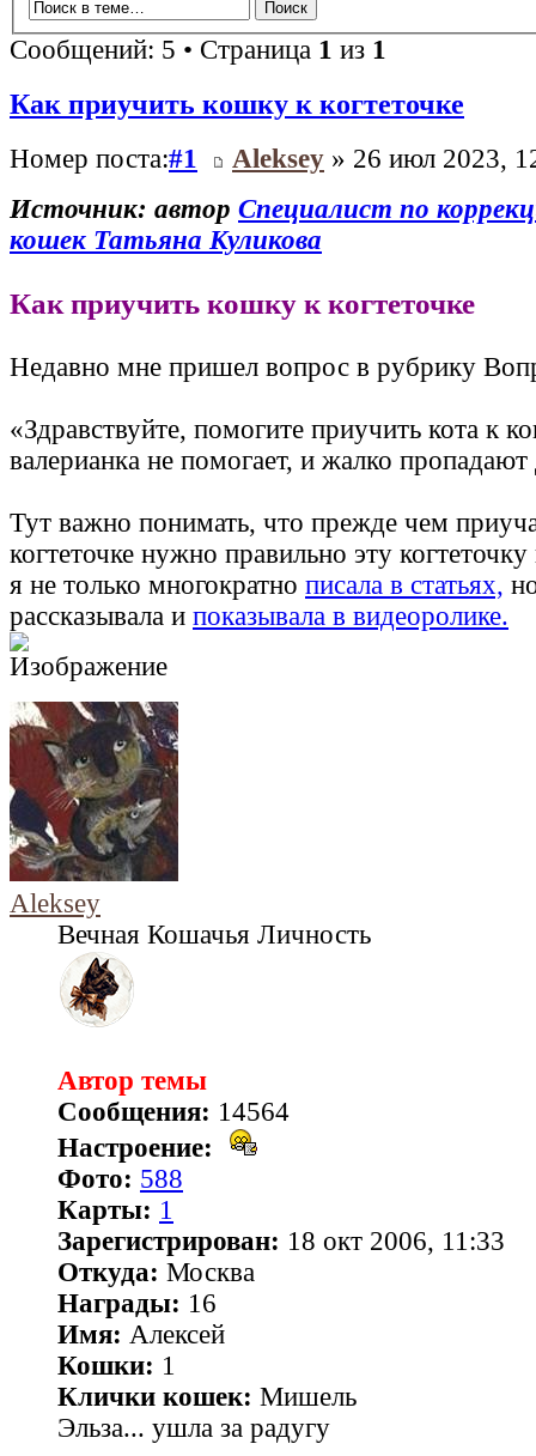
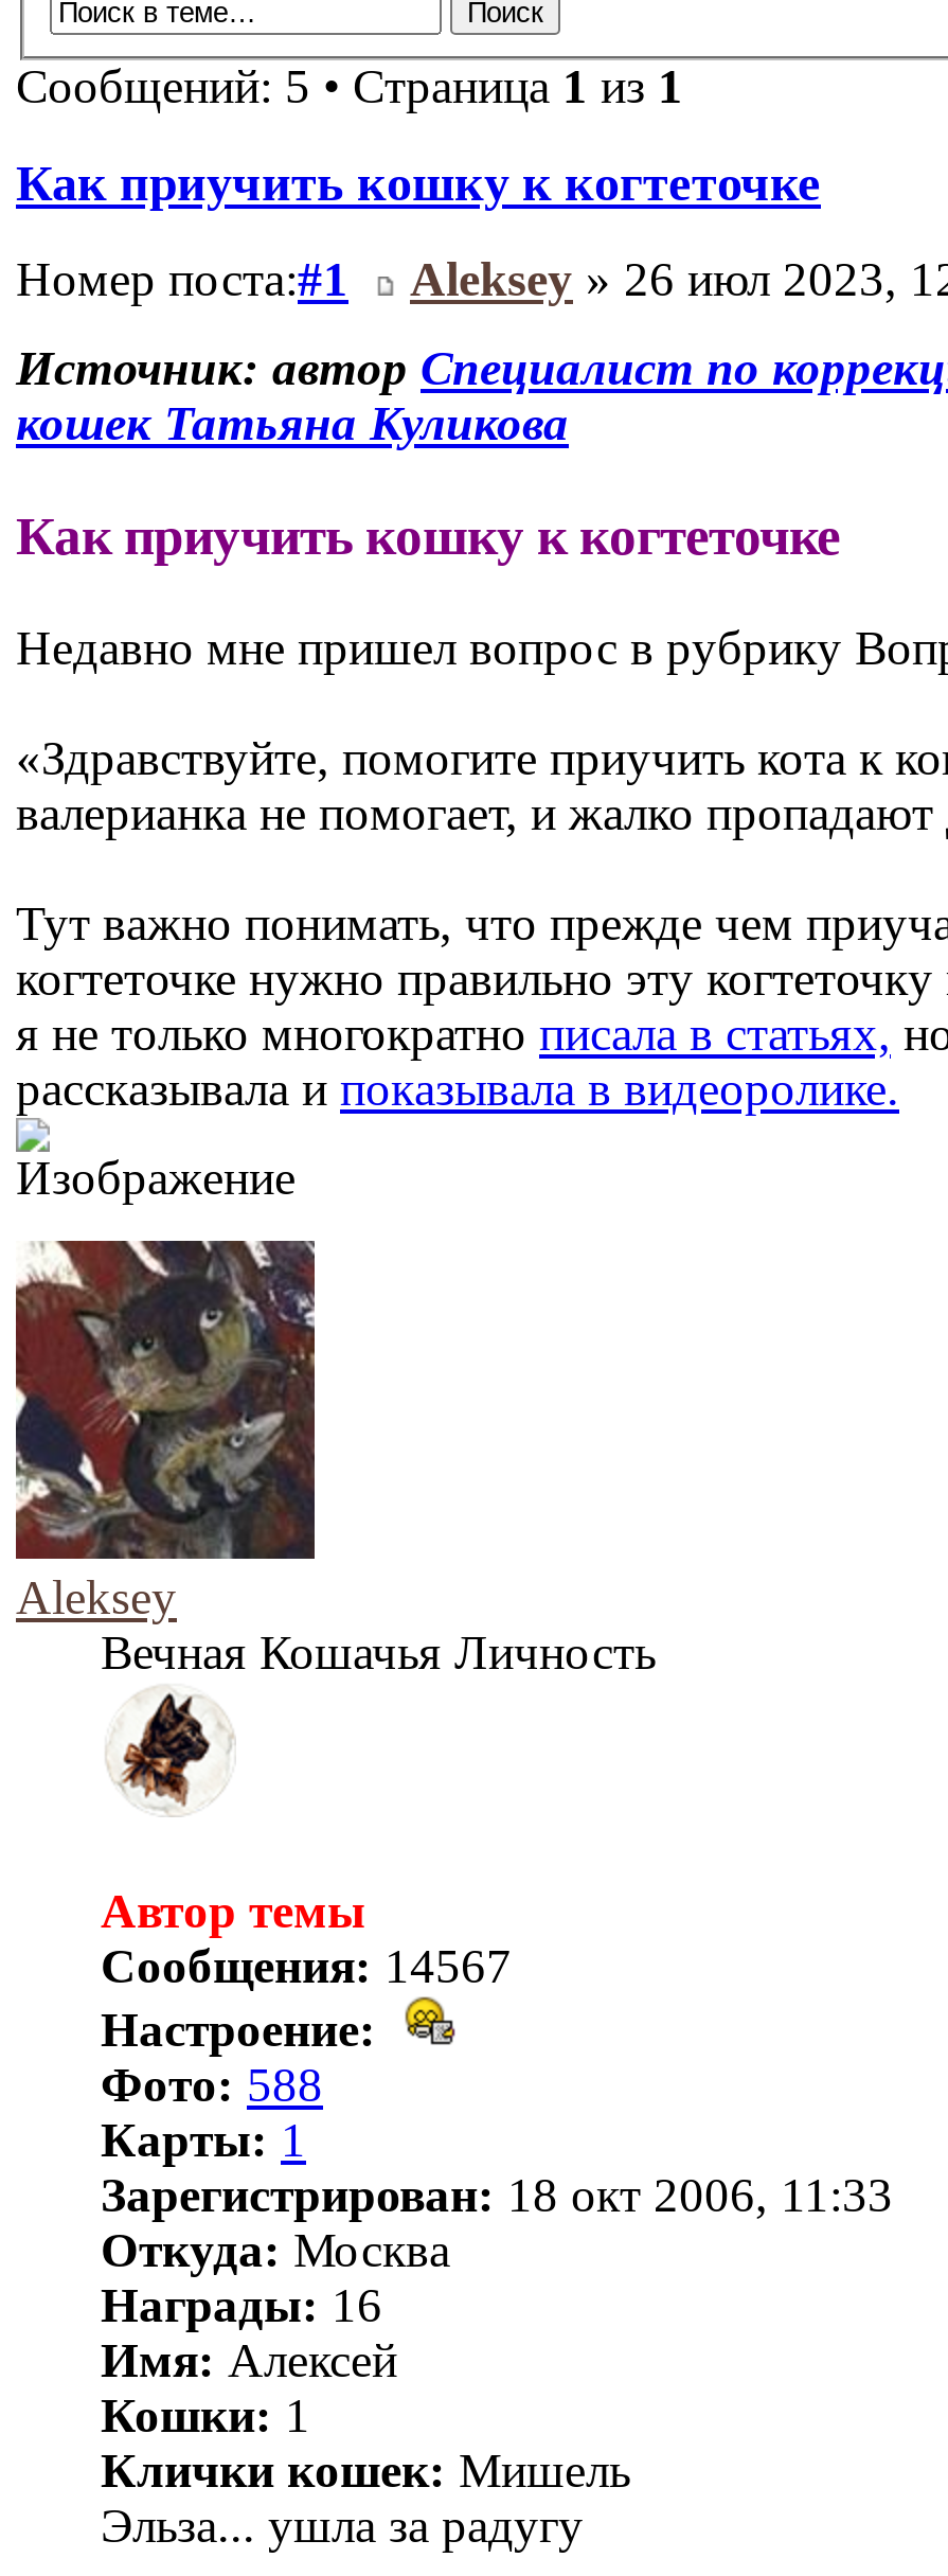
[57,1097,290,1127] Сообщения: 14564 -> [101,1941,512,1994] Сообщения: 14567

